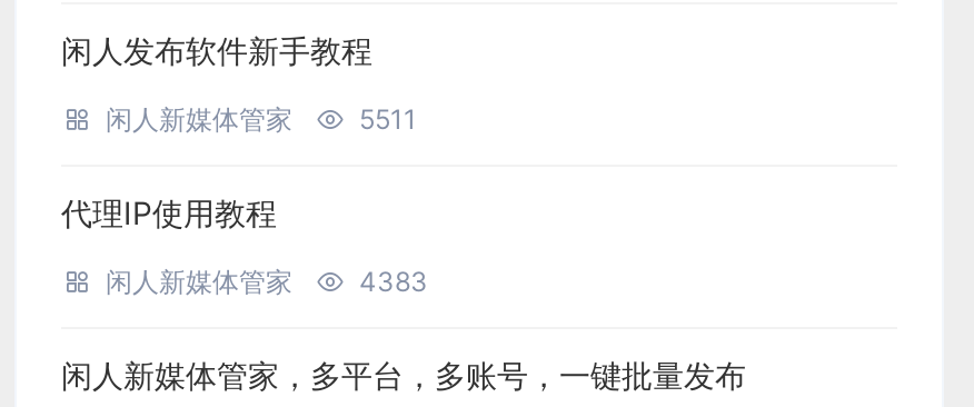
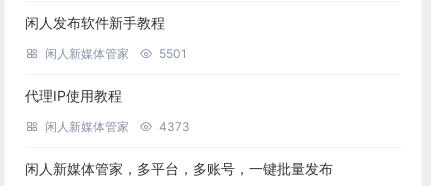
[99,102,417,136] 闲人新媒体管家 5511 -> [42,46,187,61] 闲人新媒体管家 5501
[99,265,428,298] 闲人新媒体管家 4383 -> [42,119,190,134] 闲人新媒体管家 4373

